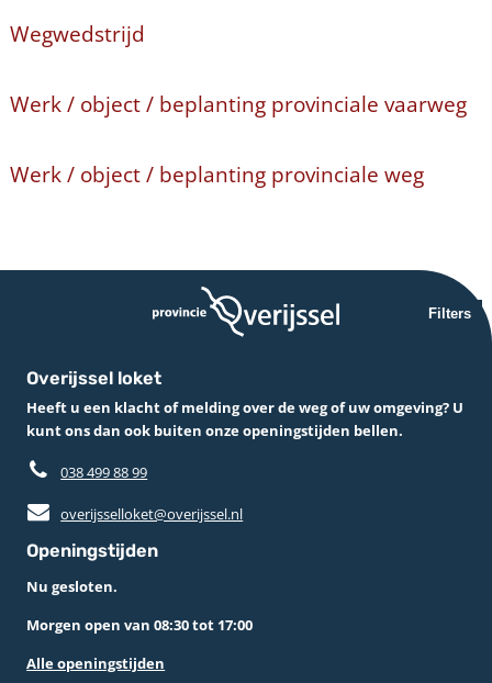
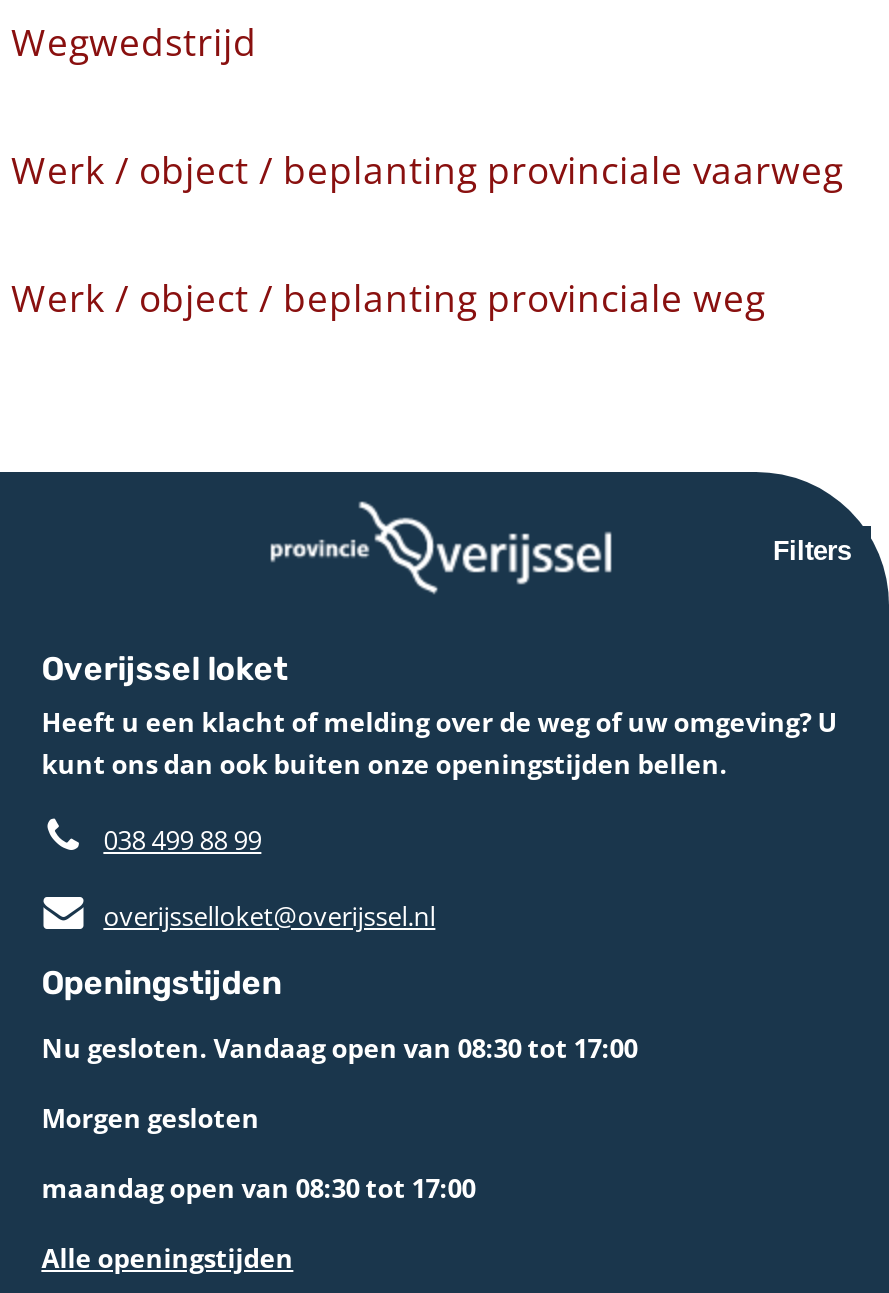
[27,576,253,635] Nu gesloten. | Morgen open van 08:30 tot 17:00 -> [41,1030,637,1206] Nu gesloten. Vandaag open van 08:30 tot 17:00 | Morgen gesloten | maandag open van 08:30 tot 17:00

